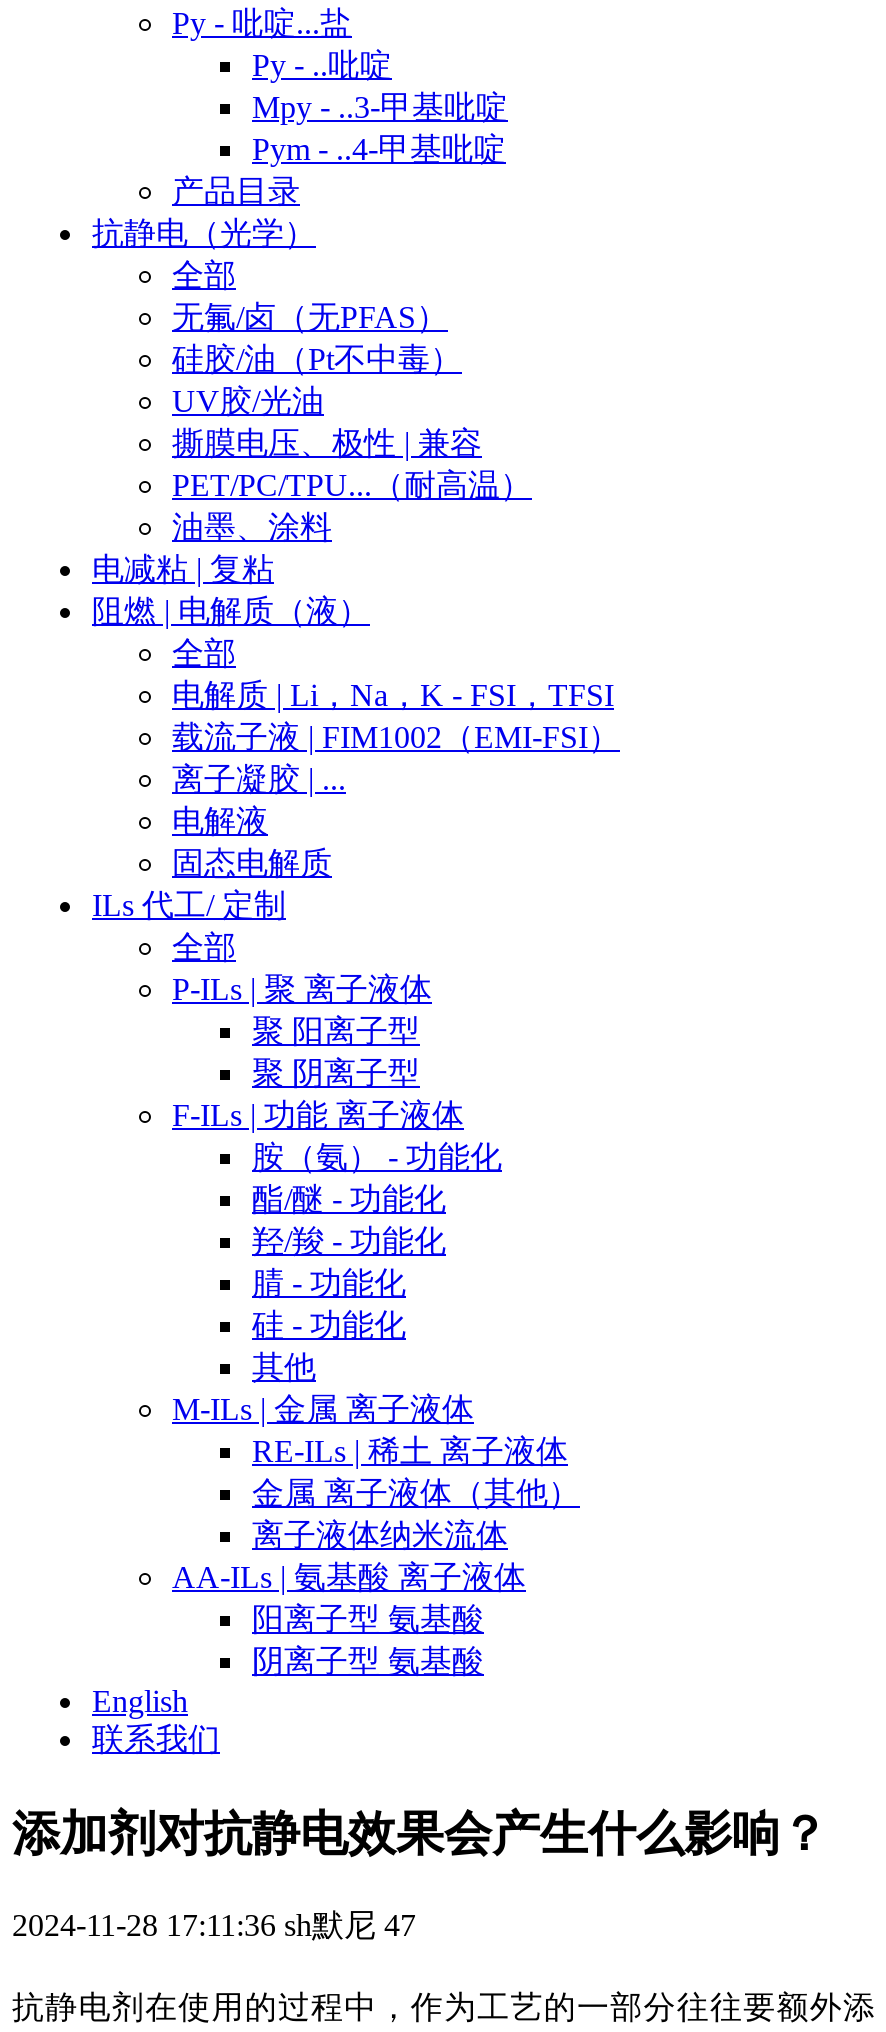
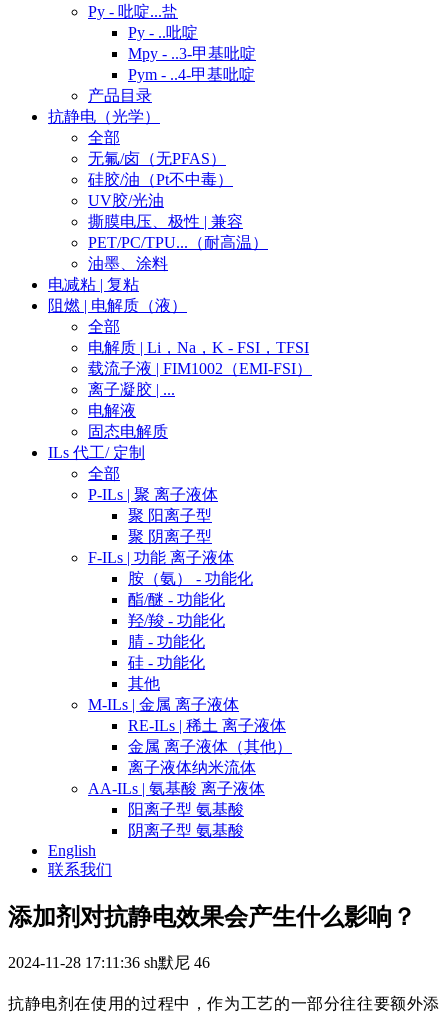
[12,1907,416,1941] 2024-11-28 17:11:36 sh默尼47 -> [8,954,210,971] 2024-11-28 17:11:36 sh默尼46

